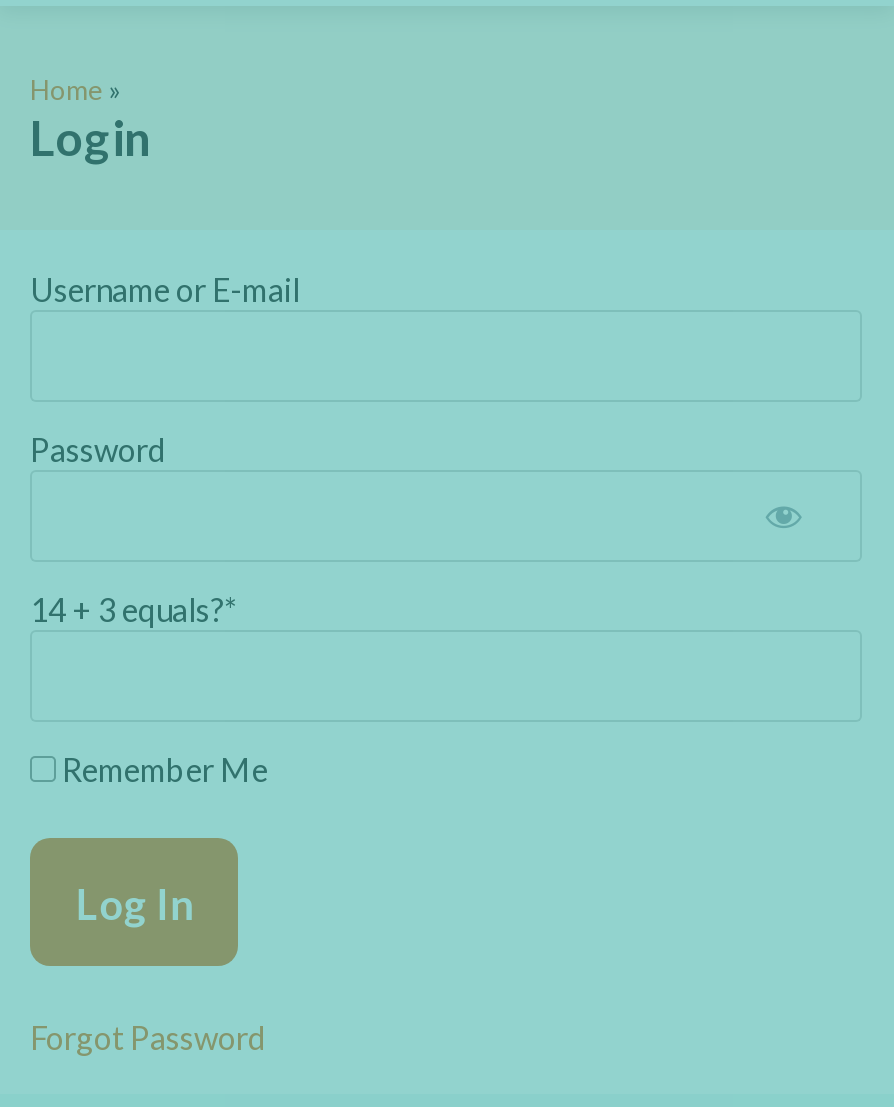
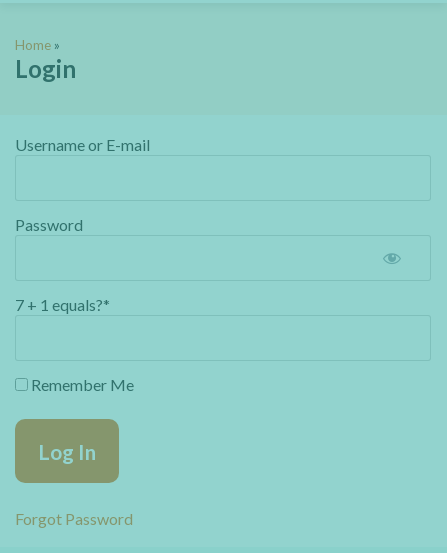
[30,590,238,628] 14 + 3 equals?* -> [15,295,110,314] 7 + 1 equals?*

